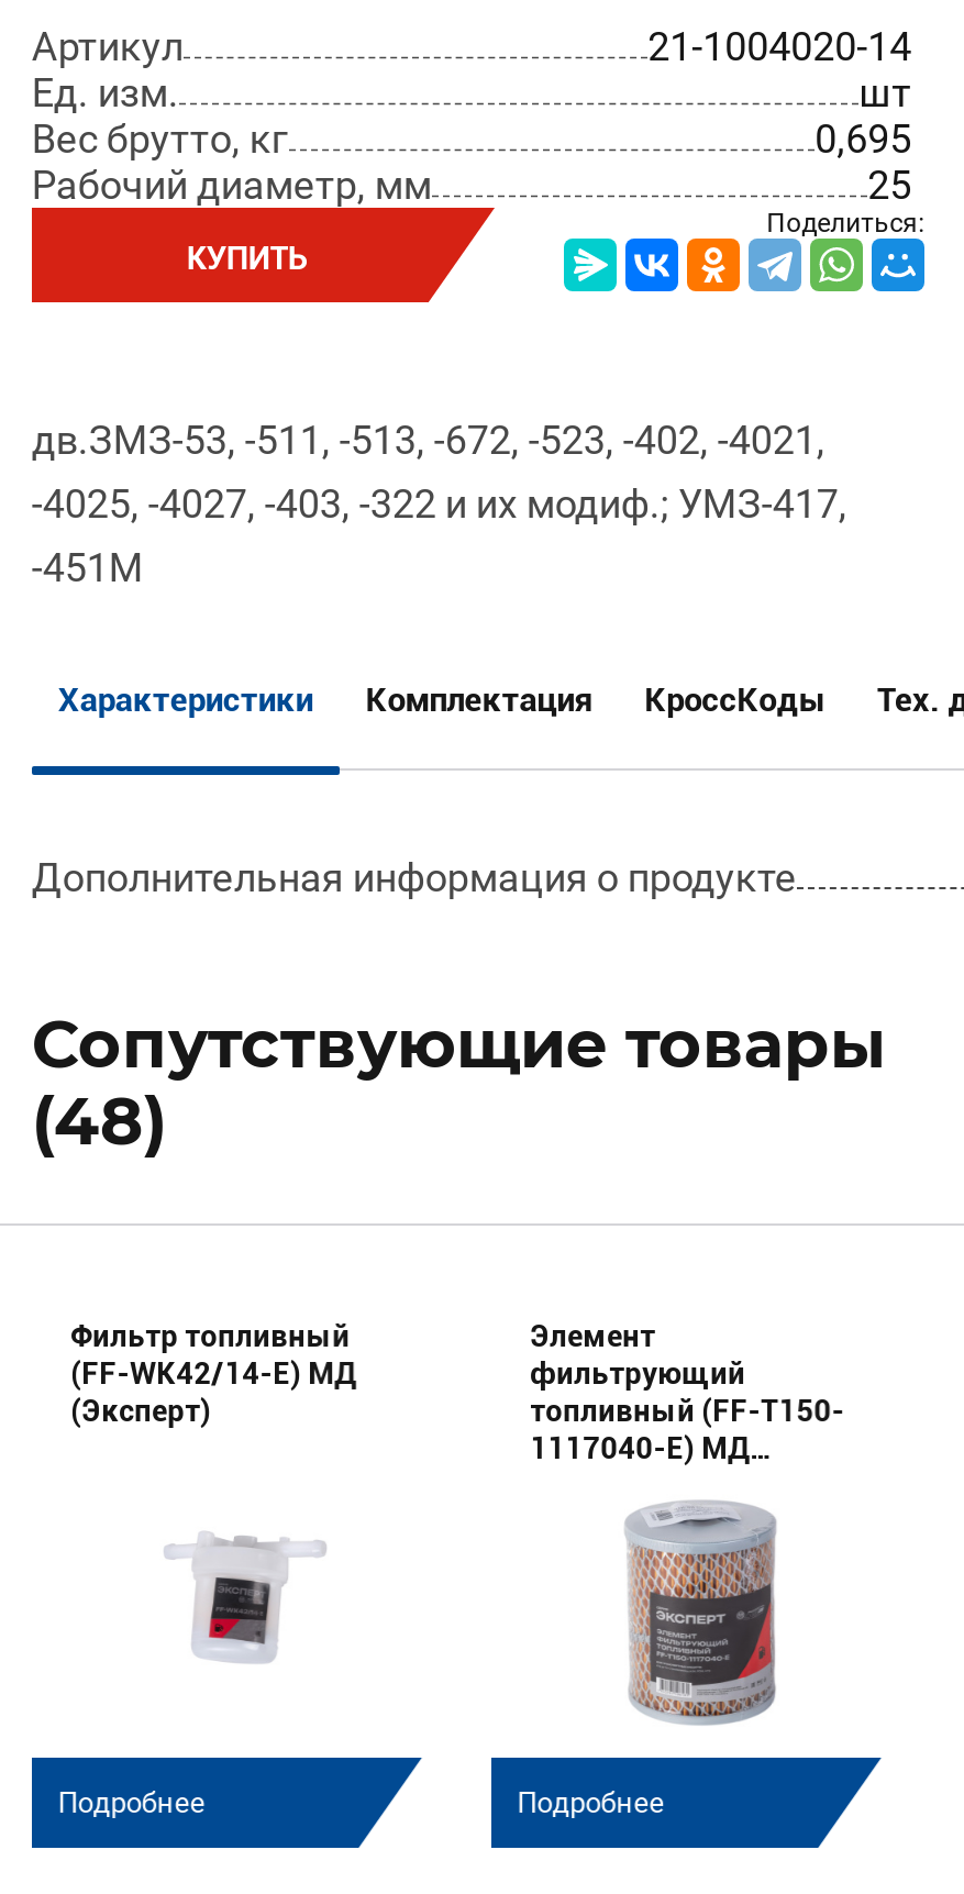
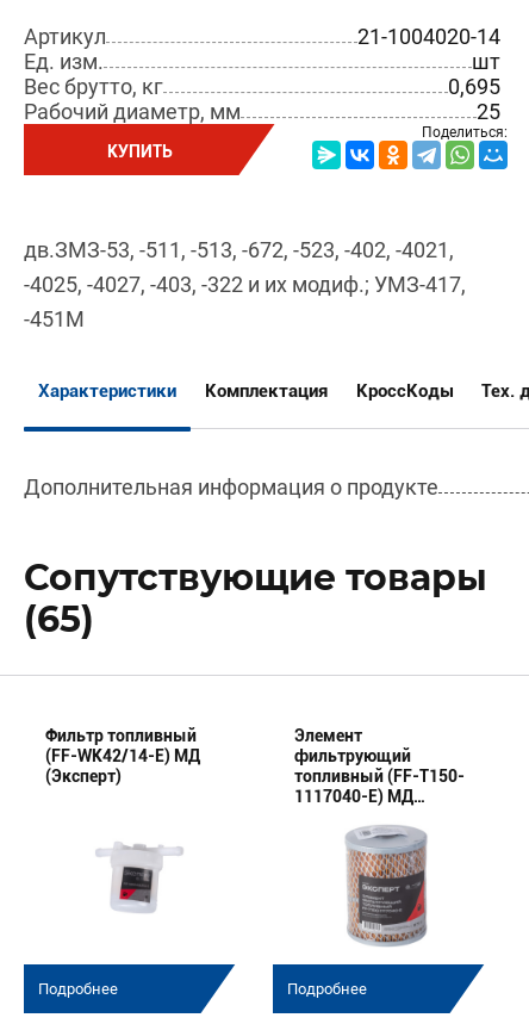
[32,1080,168,1159] (48) -> [24,597,94,640] (65)

